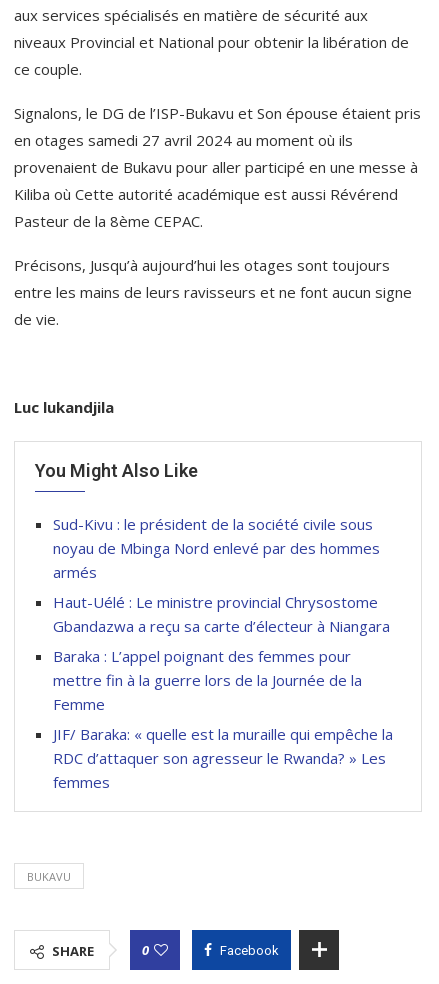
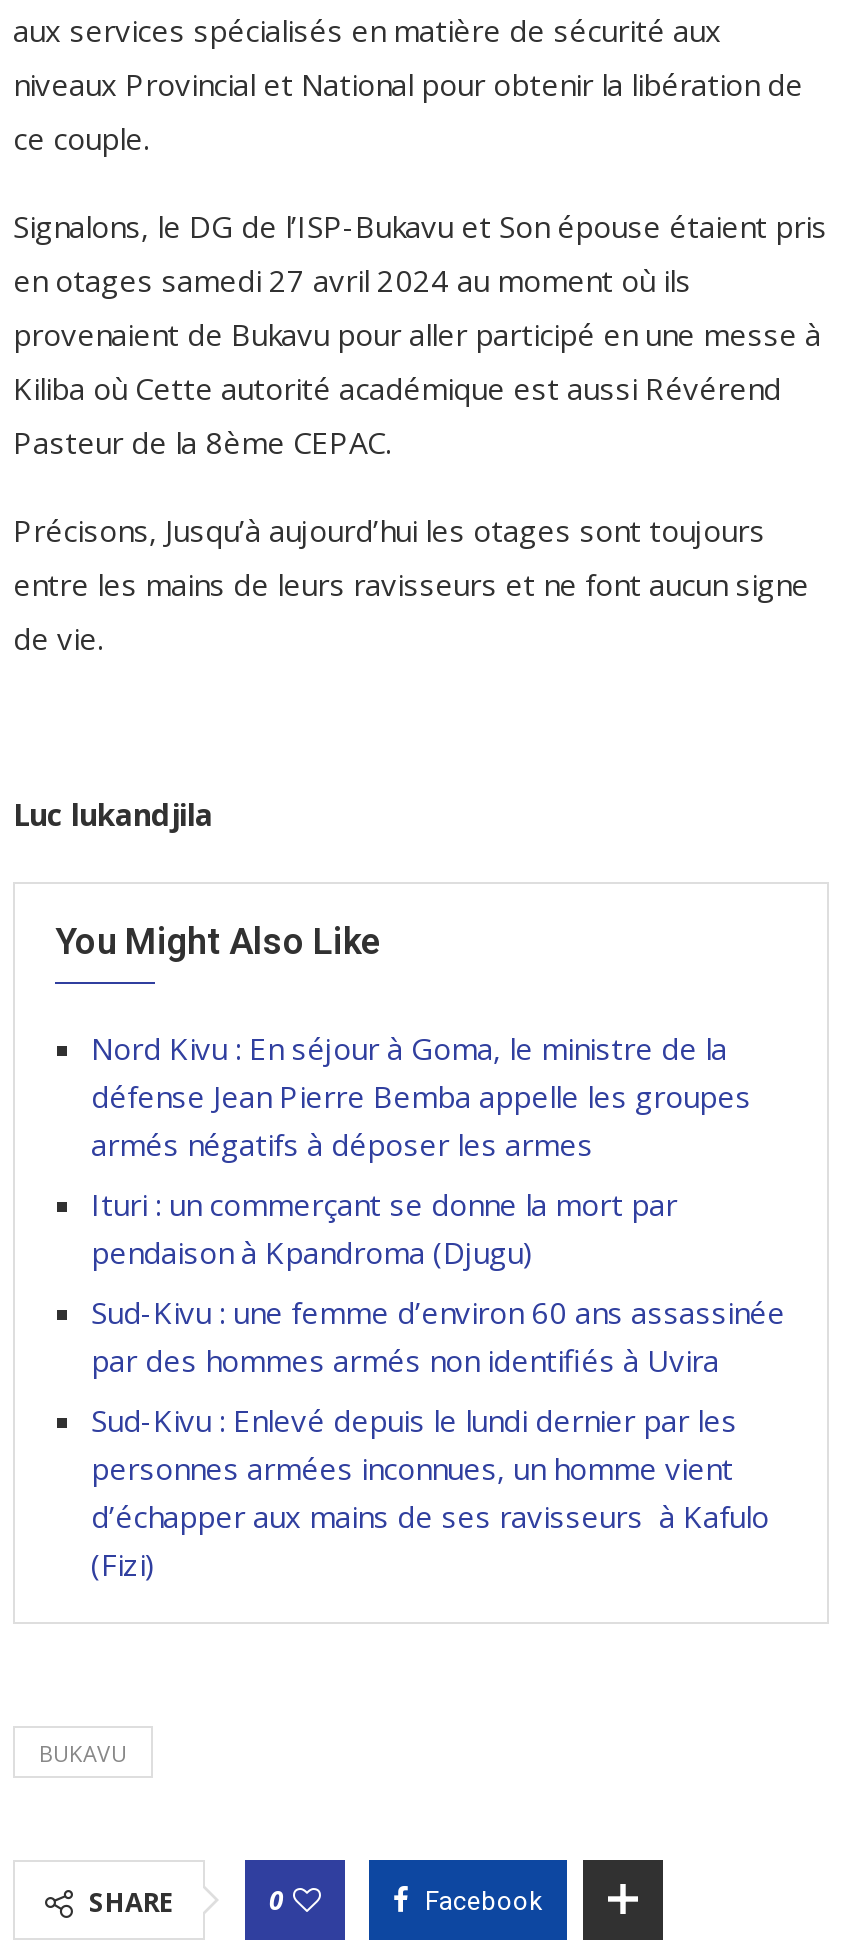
[53,514,380,582] Sud-Kivu : le président de la société civile sous | noyau de Mbinga Nord enlevé par des hommes | armés -> [91,1028,751,1164] Nord Kivu : En séjour à Goma, le ministre de la | défense Jean Pierre Bemba appelle les groupes | armés négatifs à déposer les armes
[53,592,390,636] Haut-Uélé : Le ministre provincial Chrysostome | Gbandazwa a reçu sa carte d’électeur à Niangara -> [91,1184,677,1272] Ituri : un commerçant se donne la mort par | pendaison à Kpandroma (Djugu)
[53,646,362,714] Baraka : L’appel poignant des femmes pour | mettre fin à la guerre lors de la Journée de la | Femme -> [91,1292,785,1380] Sud-Kivu : une femme d’environ 60 ans assassinée | par des hommes armés non identifiés à Uvira
[53,724,393,792] JIF/ Baraka: « quelle est la muraille qui empêche la | RDC d’attaquer son agresseur le Rwanda? » Les | femmes -> [91,1400,769,1584] Sud-Kivu : Enlevé depuis le lundi dernier par les | personnes armées inconnues, un homme vient | d’échapper aux mains de ses ravisseurs à Kafulo | (Fizi)

